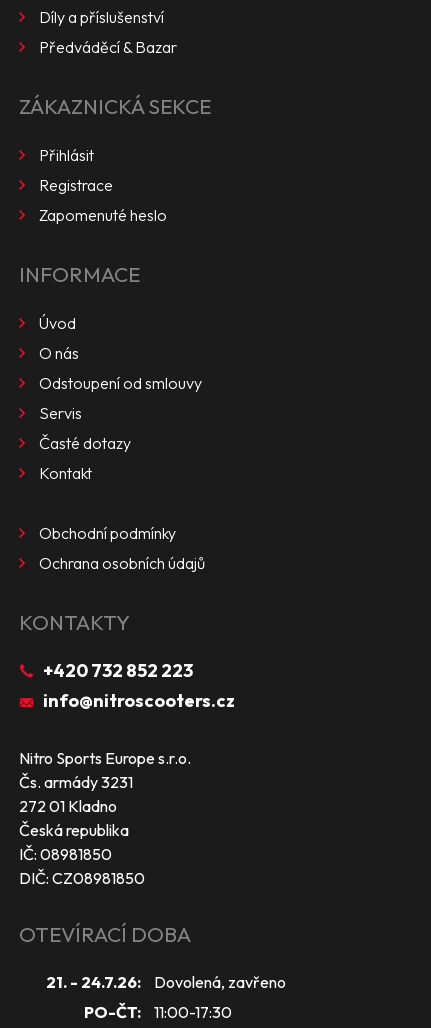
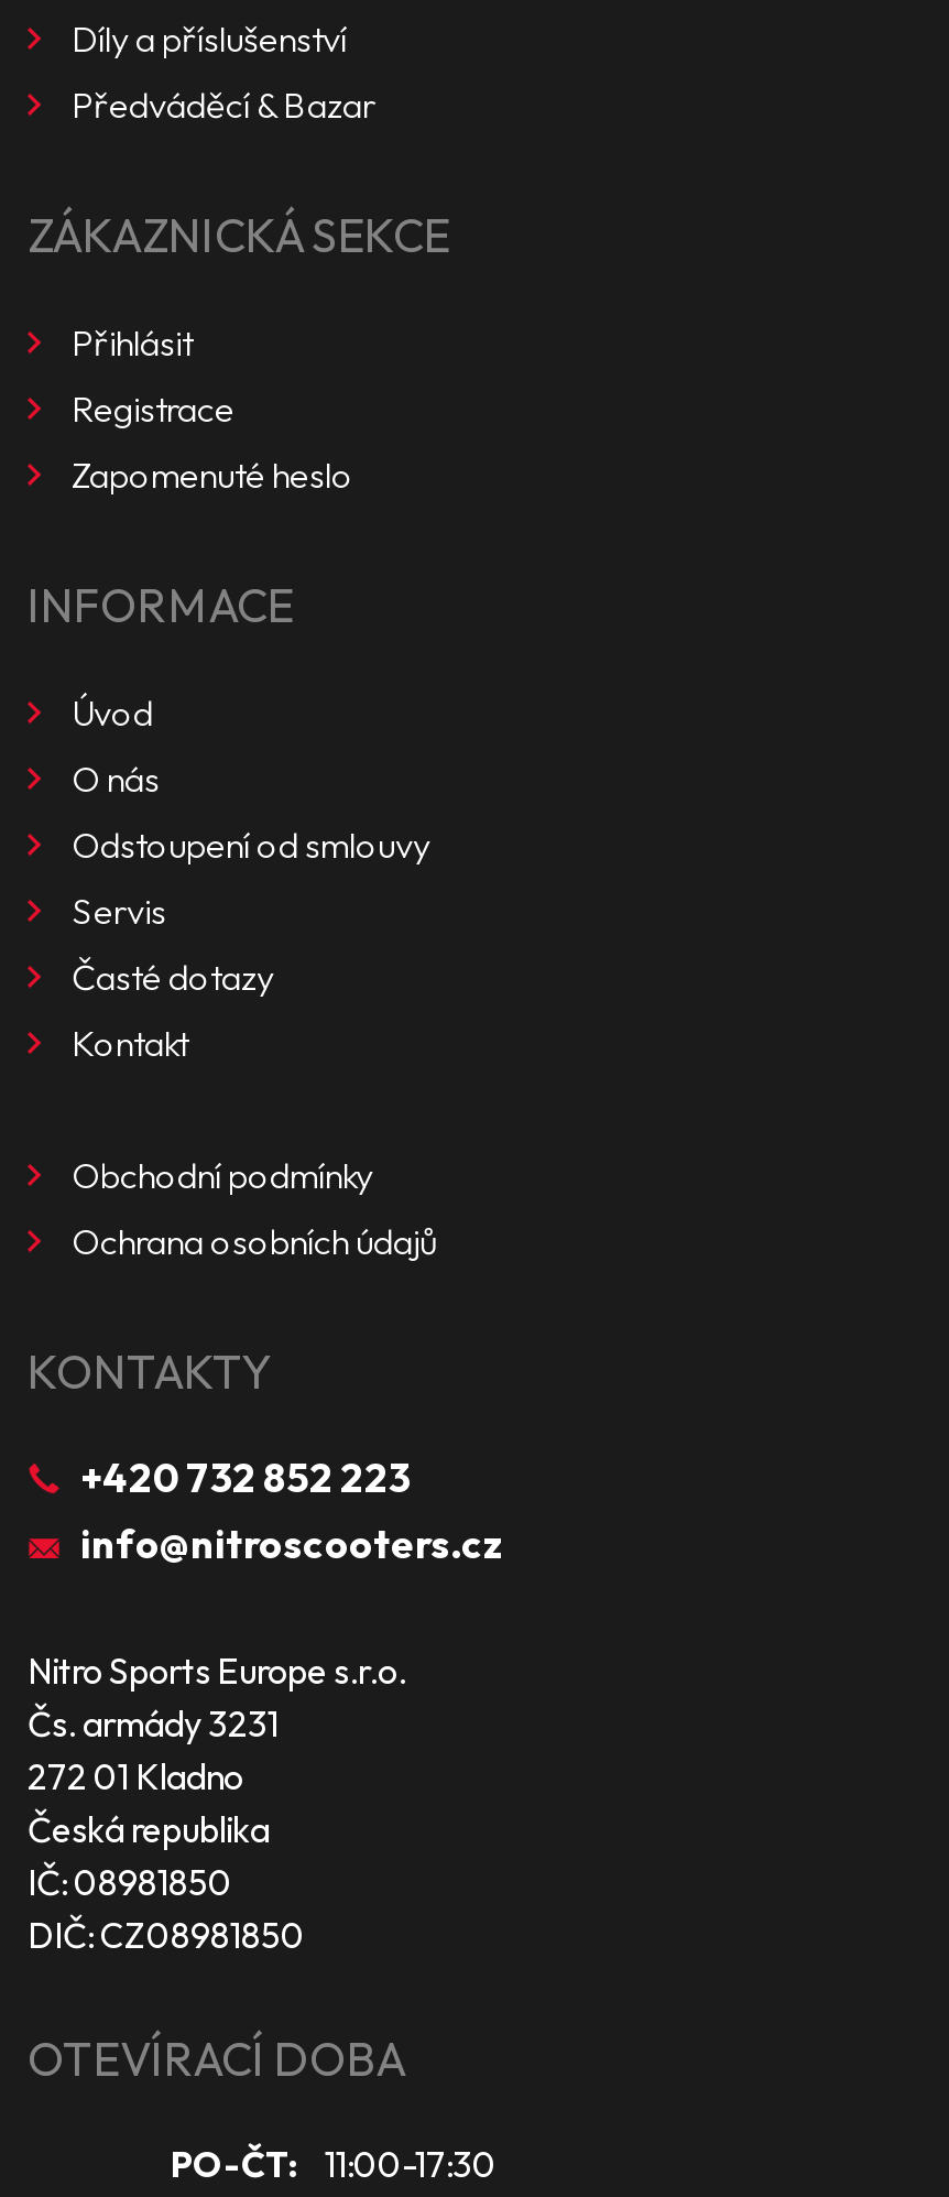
[46,972,286,992] 21. - 24.7.26: | Dovolená, zavřeno -> none

